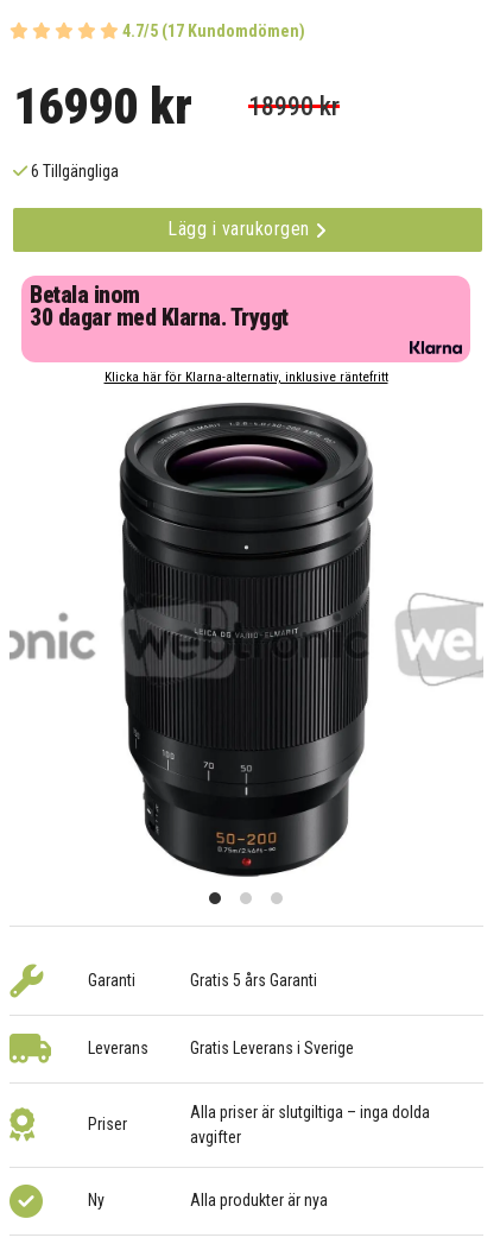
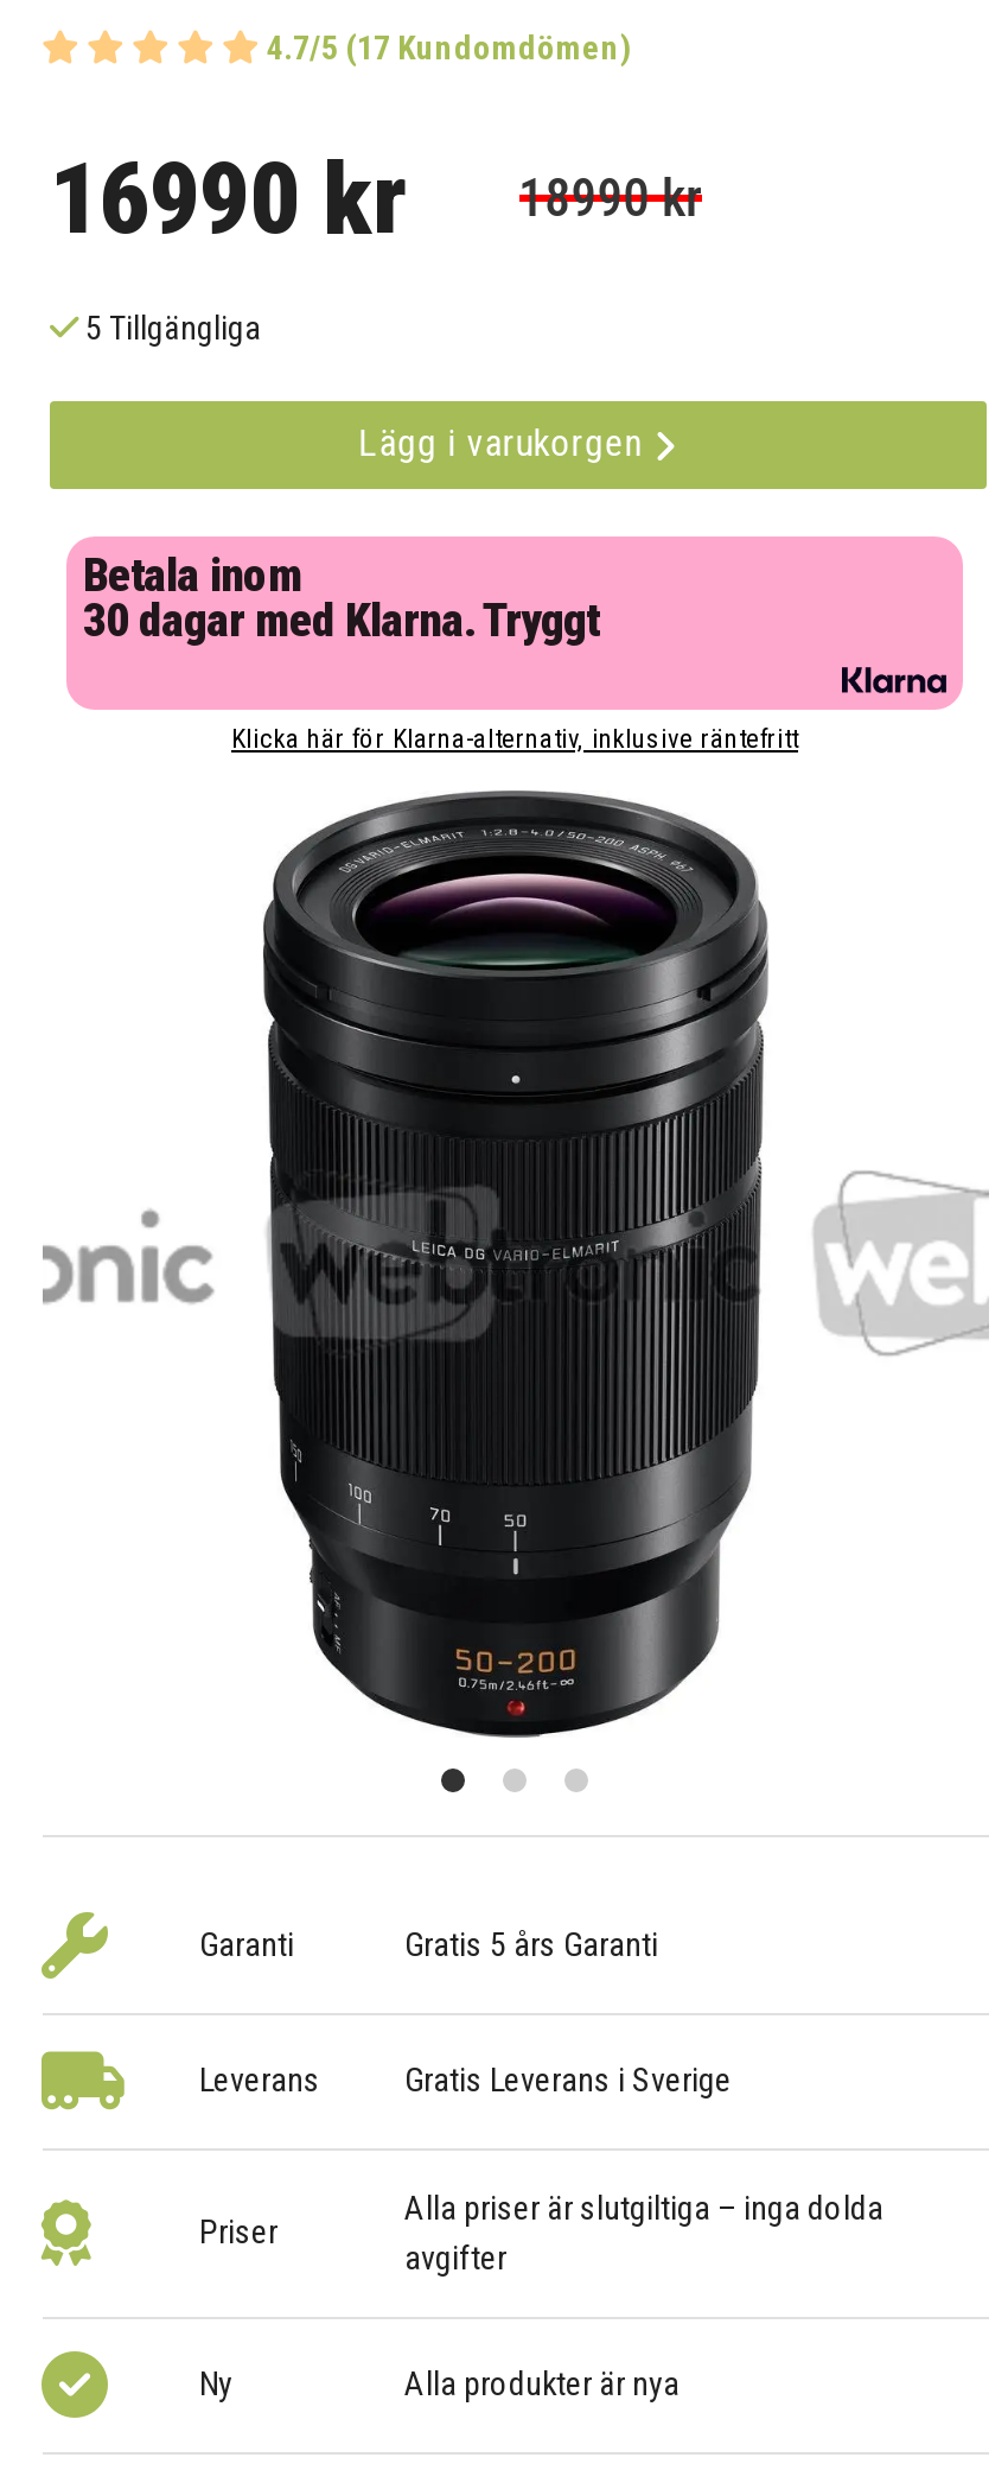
[27,162,119,181] 6 Tillgängliga -> [78,309,261,347] 5 Tillgängliga

